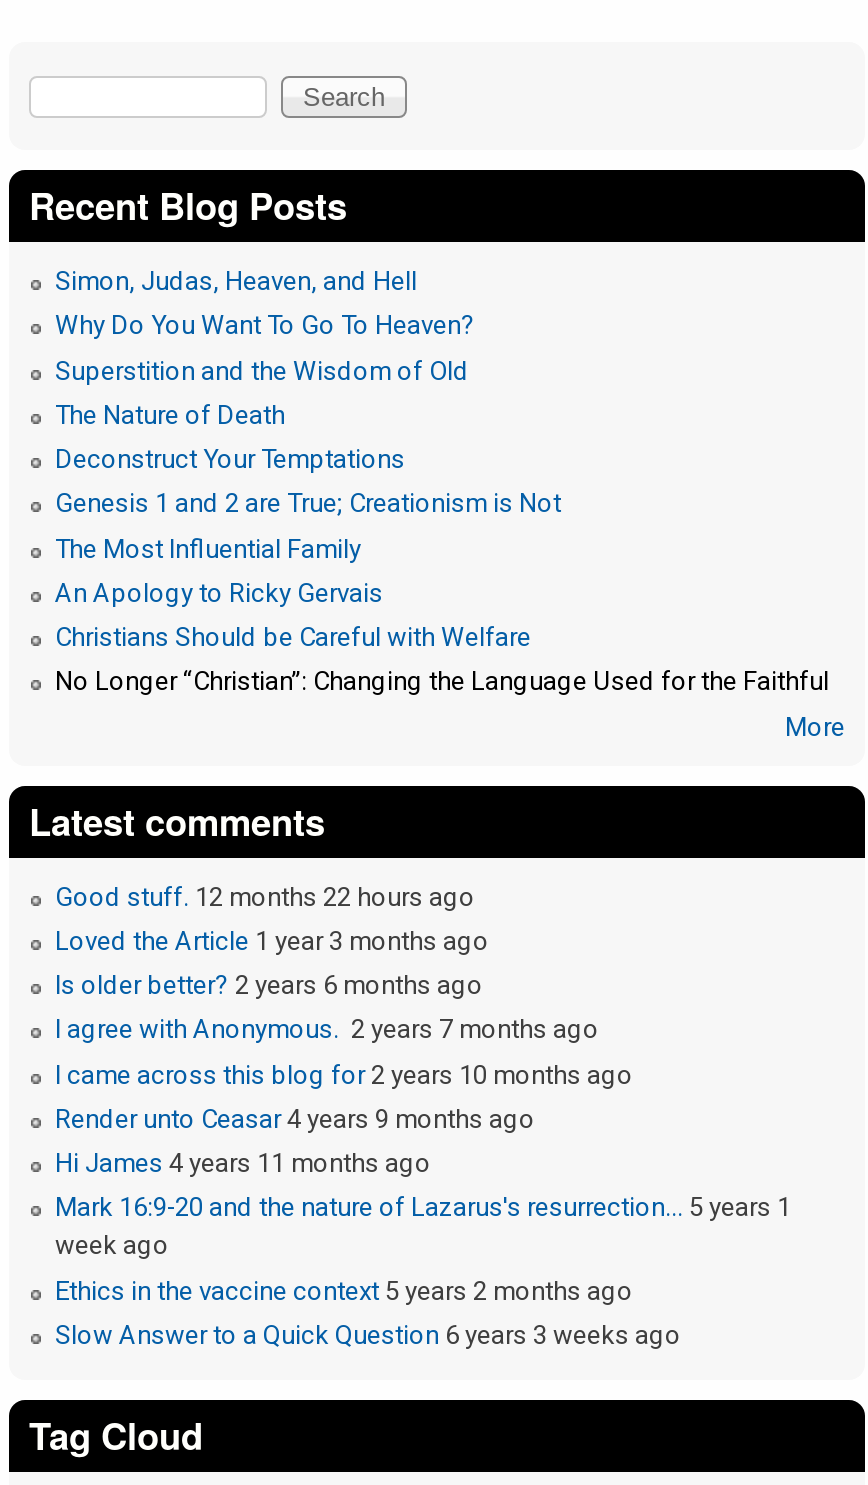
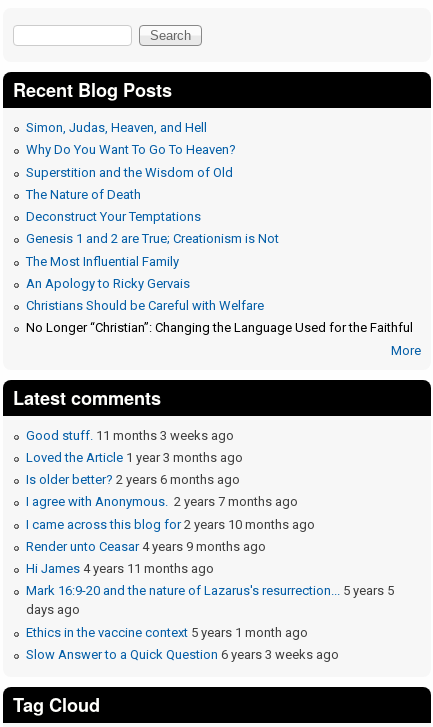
[55,881,475,911] Good stuff. 12 months 22 hours ago -> [26,428,234,443] Good stuff. 11 months 3 weeks ago
[55,1193,791,1223] Mark 16:9-20 and the nature of Lazarus's resurrection... 5 years 1 -> [26,583,394,598] Mark 16:9-20 and the nature of Lazarus's resurrection... 5 years 5
[55,1231,169,1261] week ago -> [26,602,80,617] days ago
[55,1275,633,1305] Ethics in the vaccine context 5 years 2 months ago -> [26,625,308,640] Ethics in the vaccine context 5 years 1 month ago

